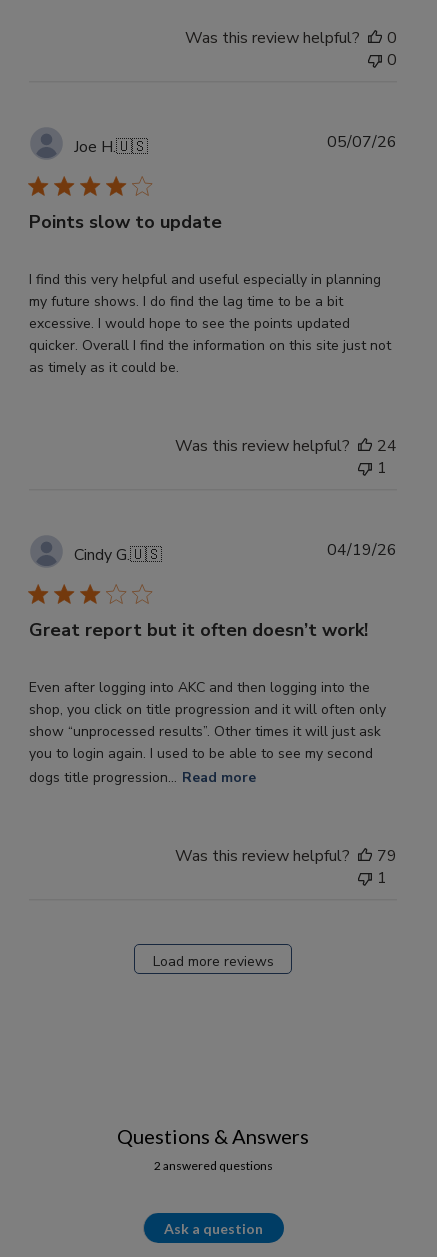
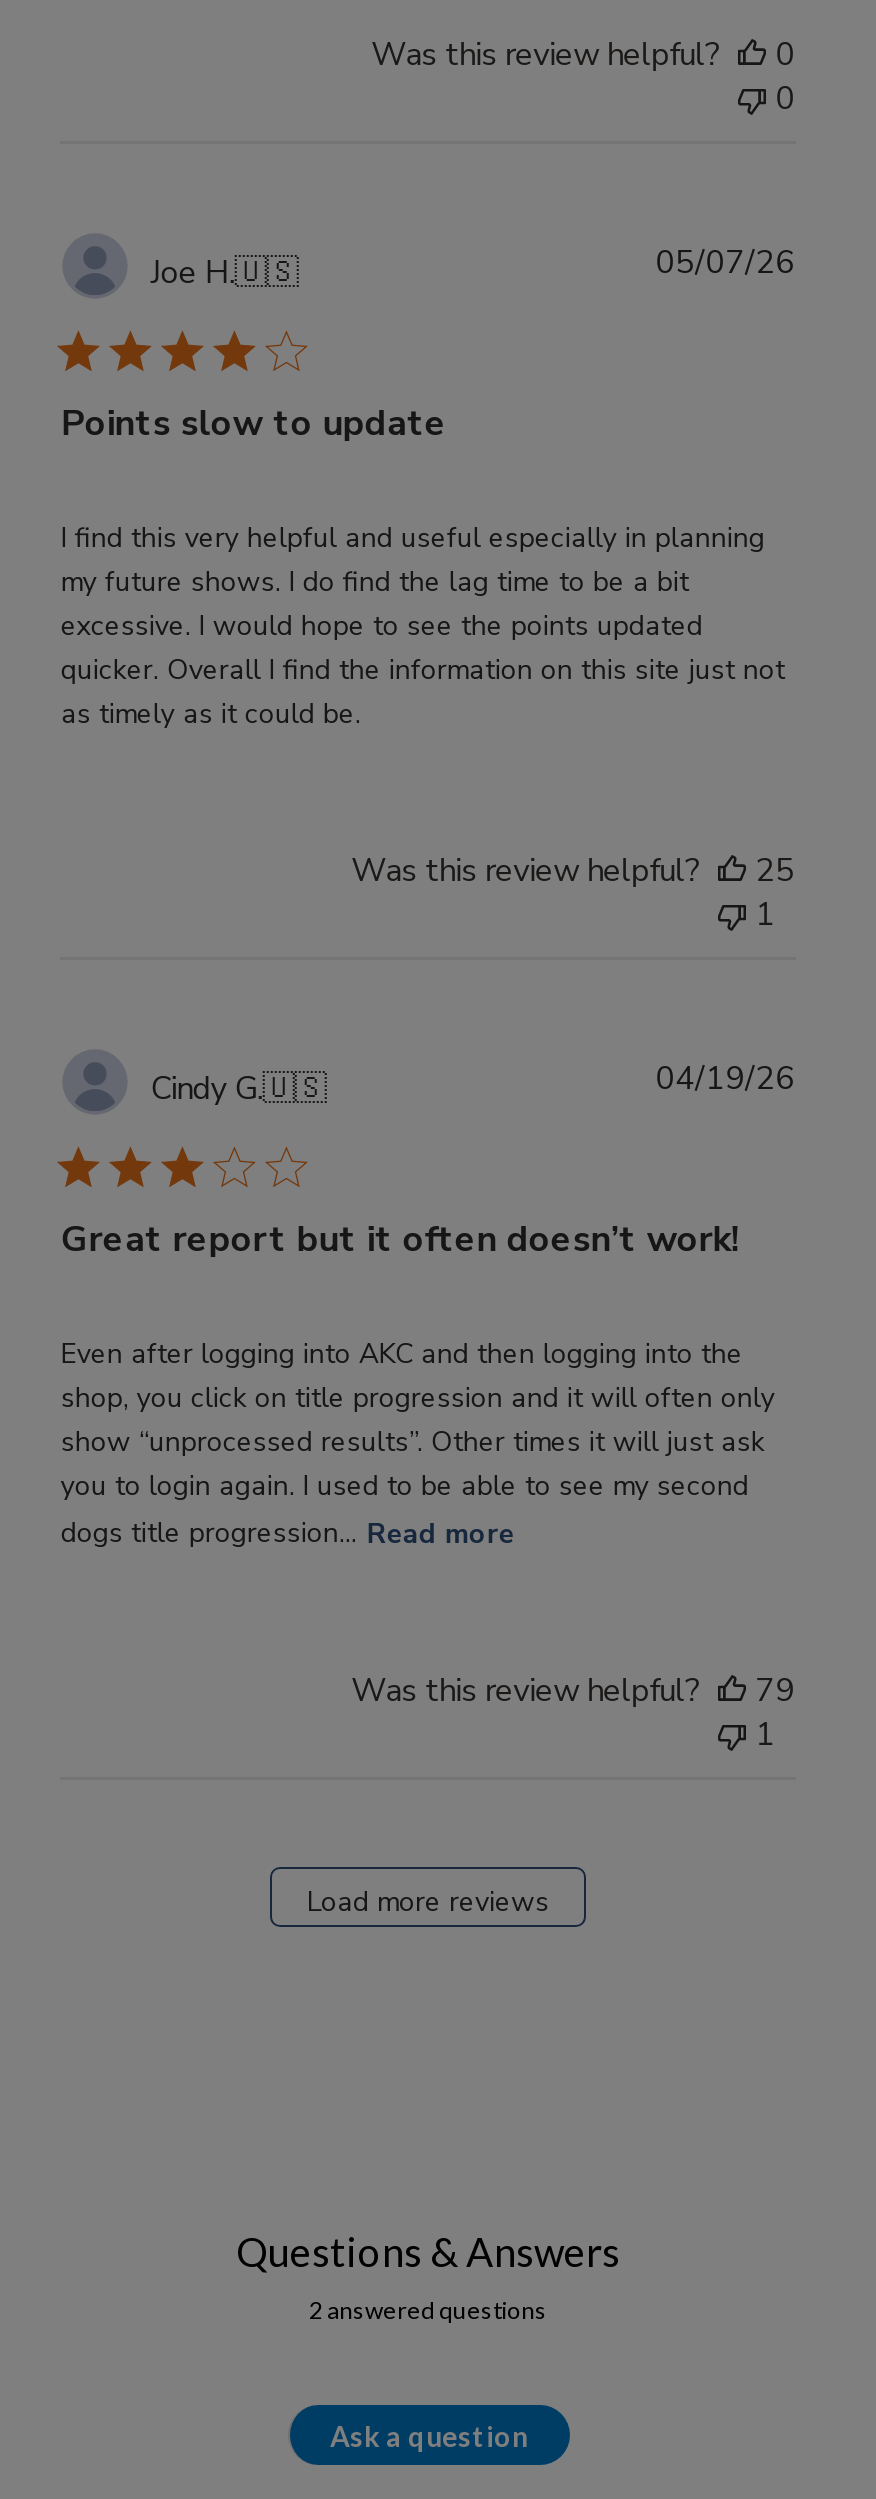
[175,435,397,457] Was this review helpful? 24 -> [351,849,795,893] Was this review helpful? 25

